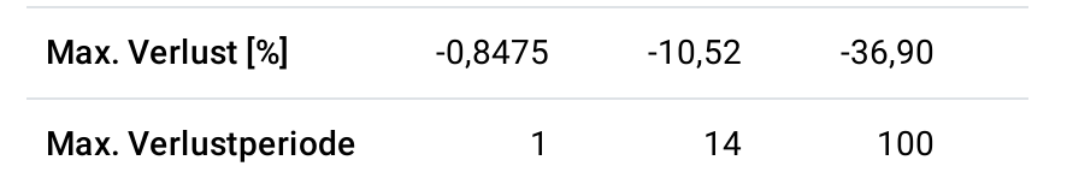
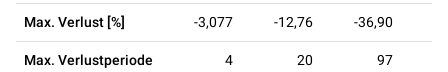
[436,33,549,72] -0,8475 -> [194,14,233,30] -3,077
[648,33,742,72] -10,52 -> [274,14,313,30] -12,76
[530,125,549,163] 1 -> [225,52,233,68] 4
[703,125,742,163] 14 -> [297,52,313,68] 20
[877,125,935,163] 100 -> [377,52,393,68] 97

